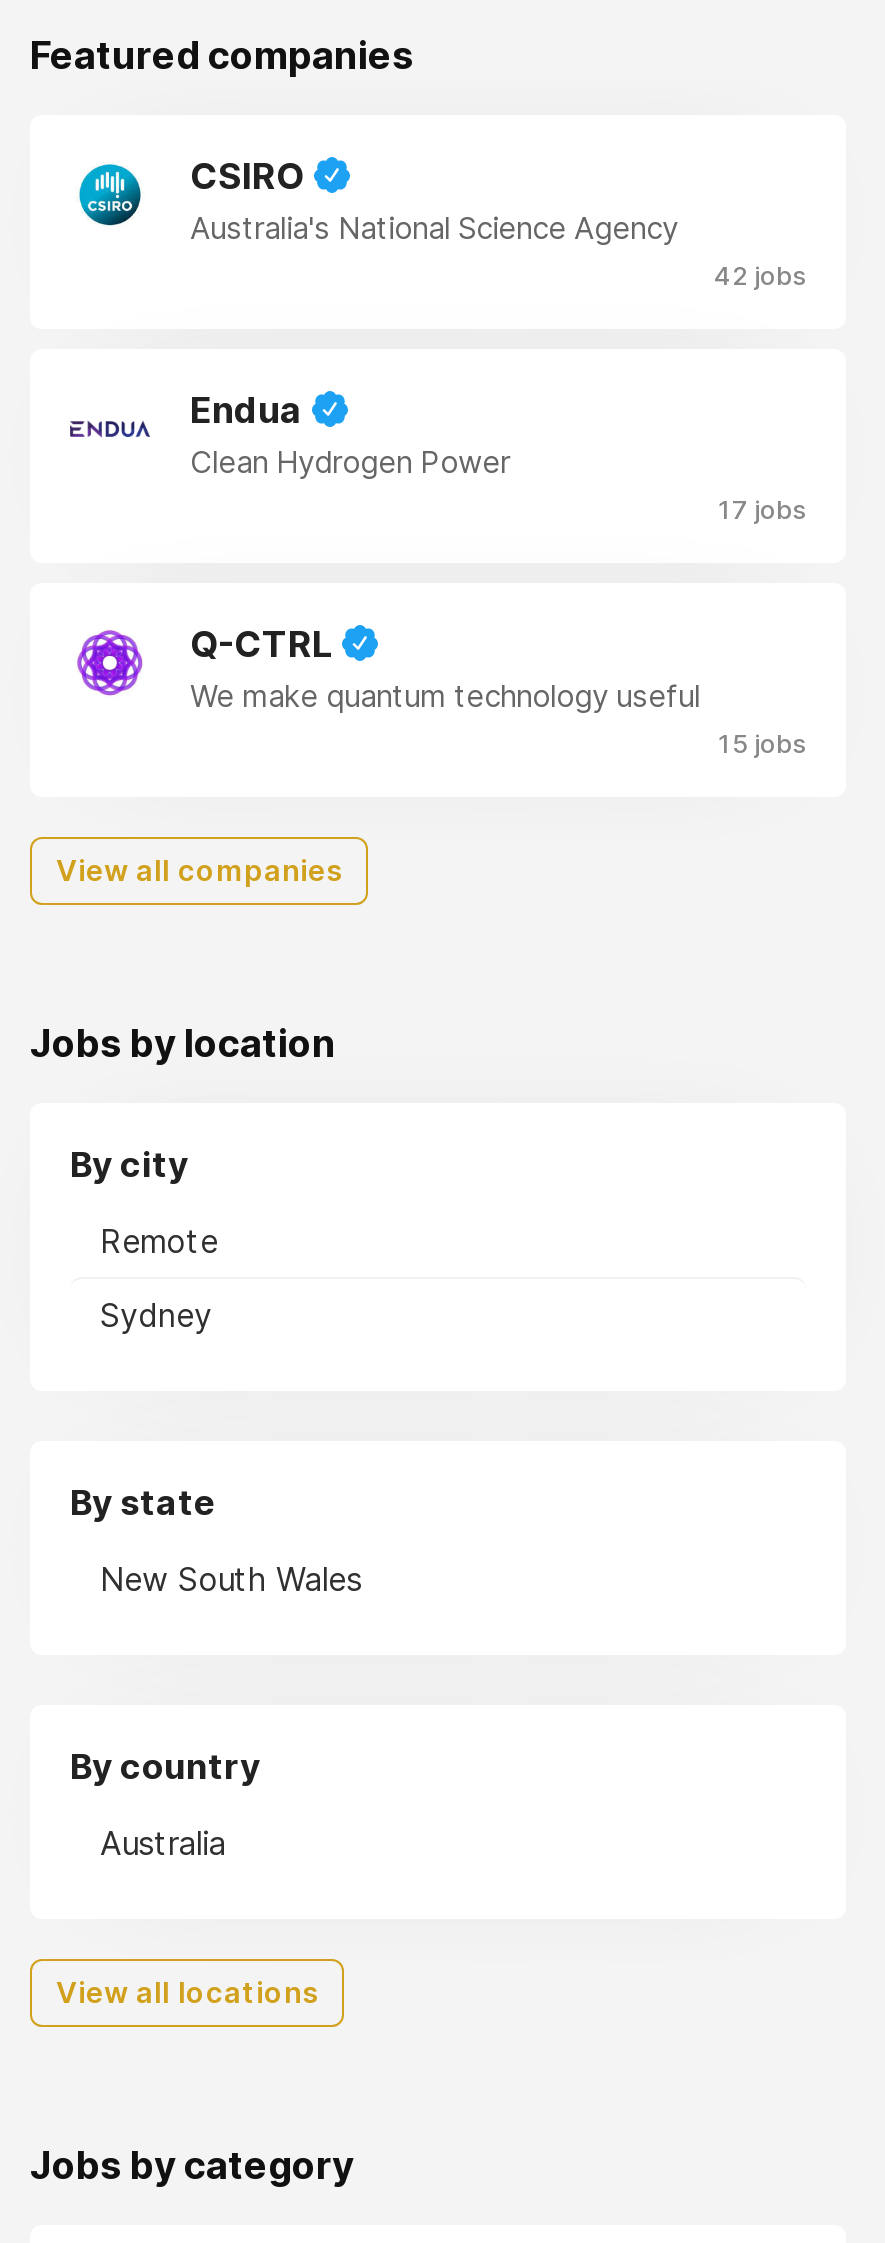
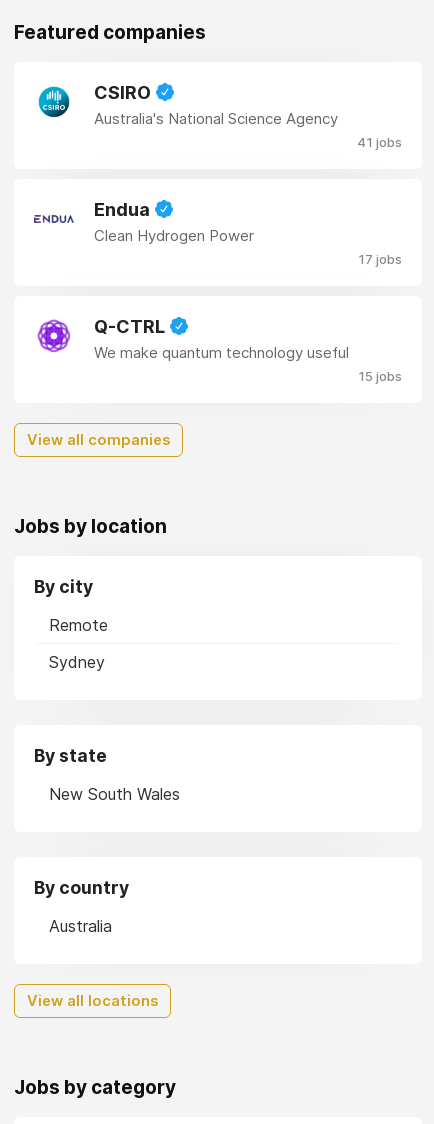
[714,259,806,291] 42 jobs -> [357,134,402,150] 41 jobs

